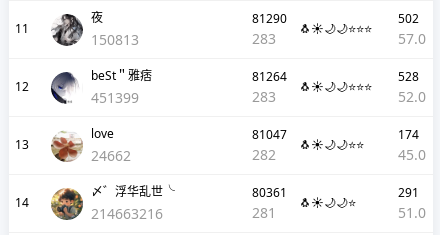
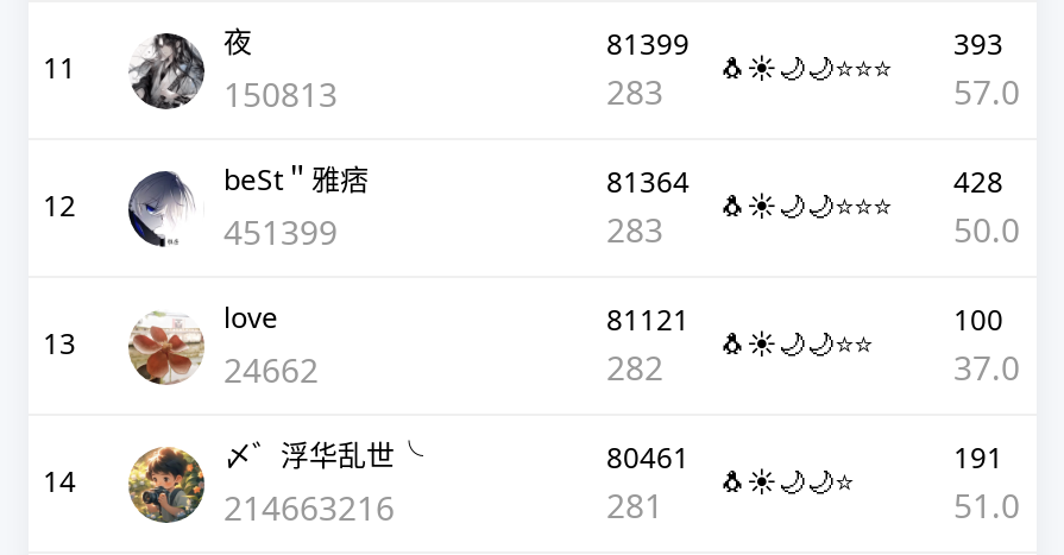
[252,10,287,27] 81290 -> [606,24,690,64] 81399
[398,10,419,27] 502 -> [953,24,1003,64] 393
[252,68,287,85] 81264 -> [606,162,690,202] 81364
[398,68,419,85] 528 -> [953,162,1003,202] 428
[398,87,426,106] 52.0 -> [953,207,1020,252] 50.0
[252,126,287,143] 81047 -> [606,299,690,340] 81121
[398,126,419,143] 174 -> [953,299,1003,340] 100
[398,145,426,164] 45.0 -> [953,345,1020,390] 37.0
[252,184,287,201] 80361 -> [606,437,690,478] 80461
[398,184,419,201] 291 -> [953,437,1003,478] 191

